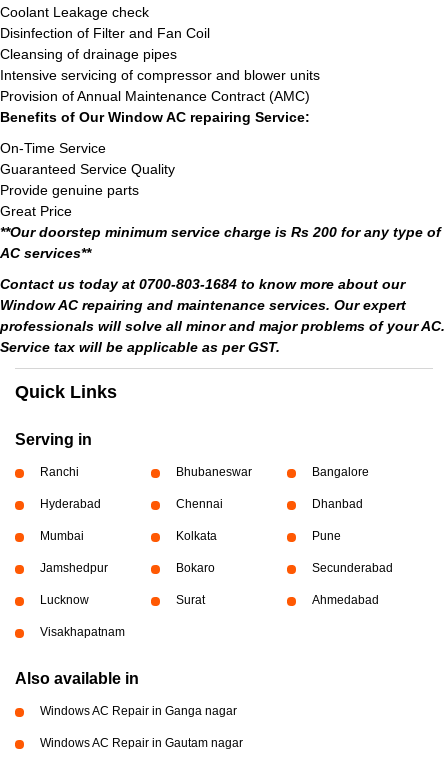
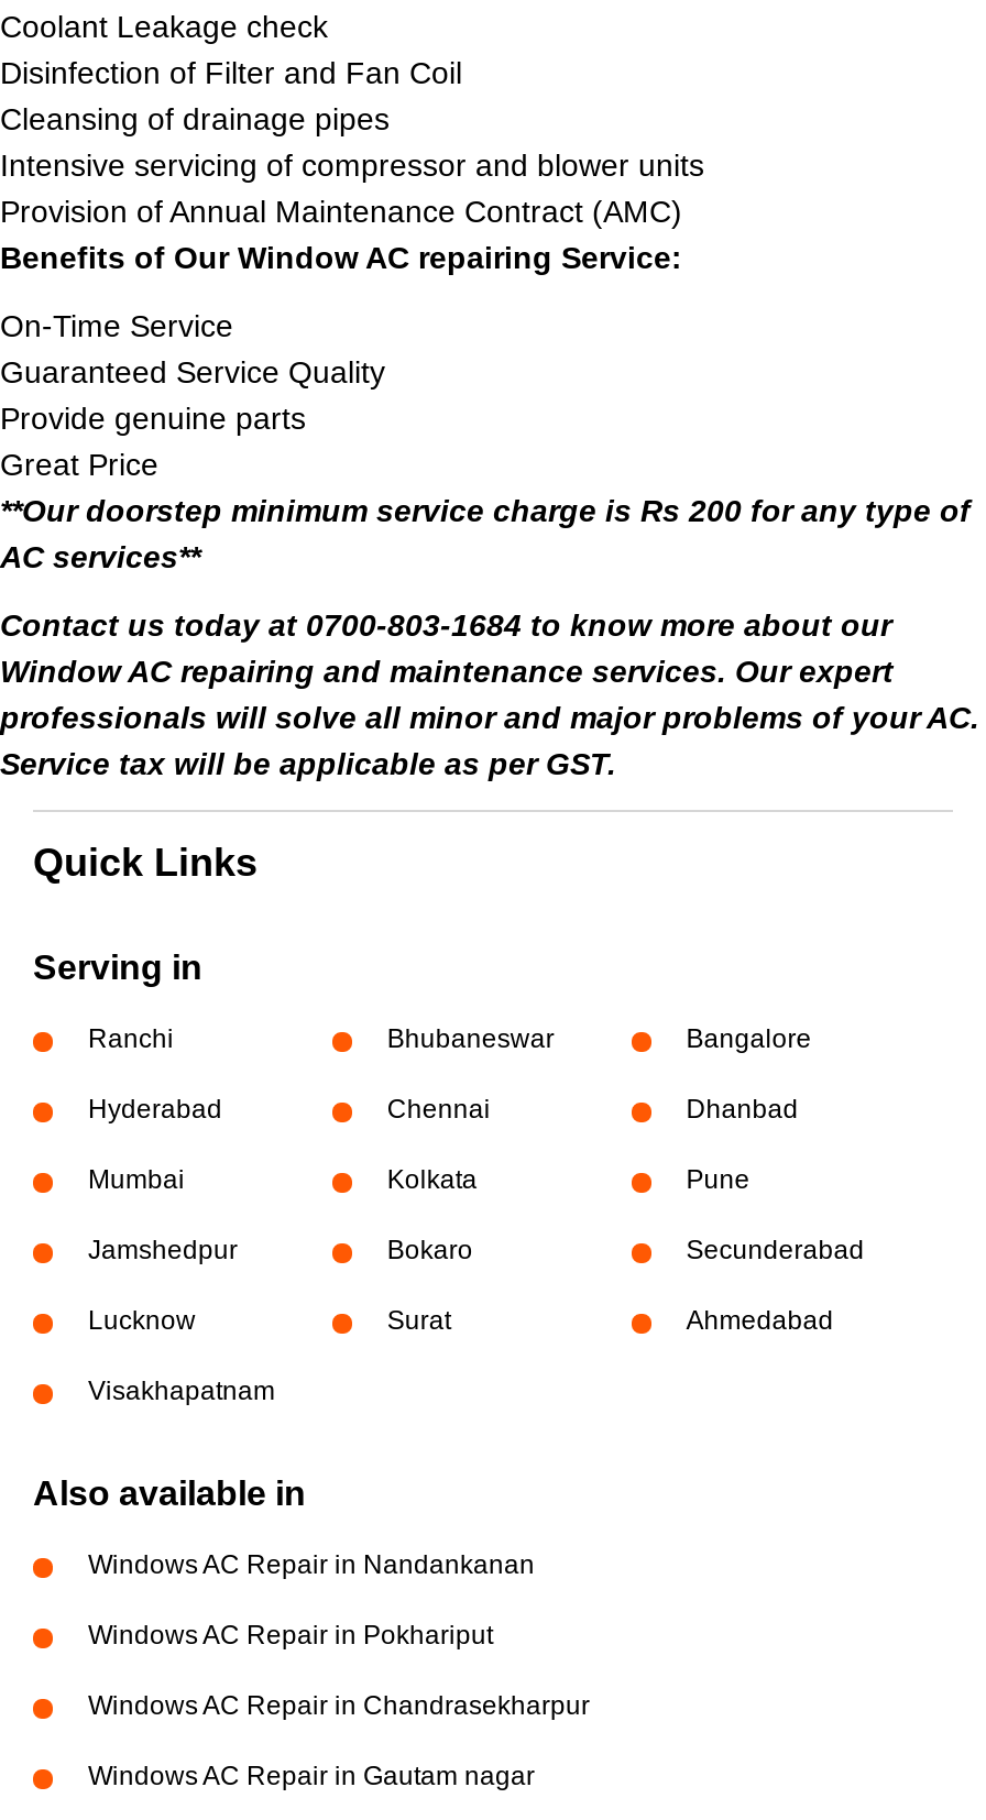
[40,704,237,718] Windows AC Repair in Ganga nagar -> [88,1549,590,1721] Windows AC Repair in Nandankanan | Windows AC Repair in Pokhariput | Windows AC Repair in Chandrasekharpur

